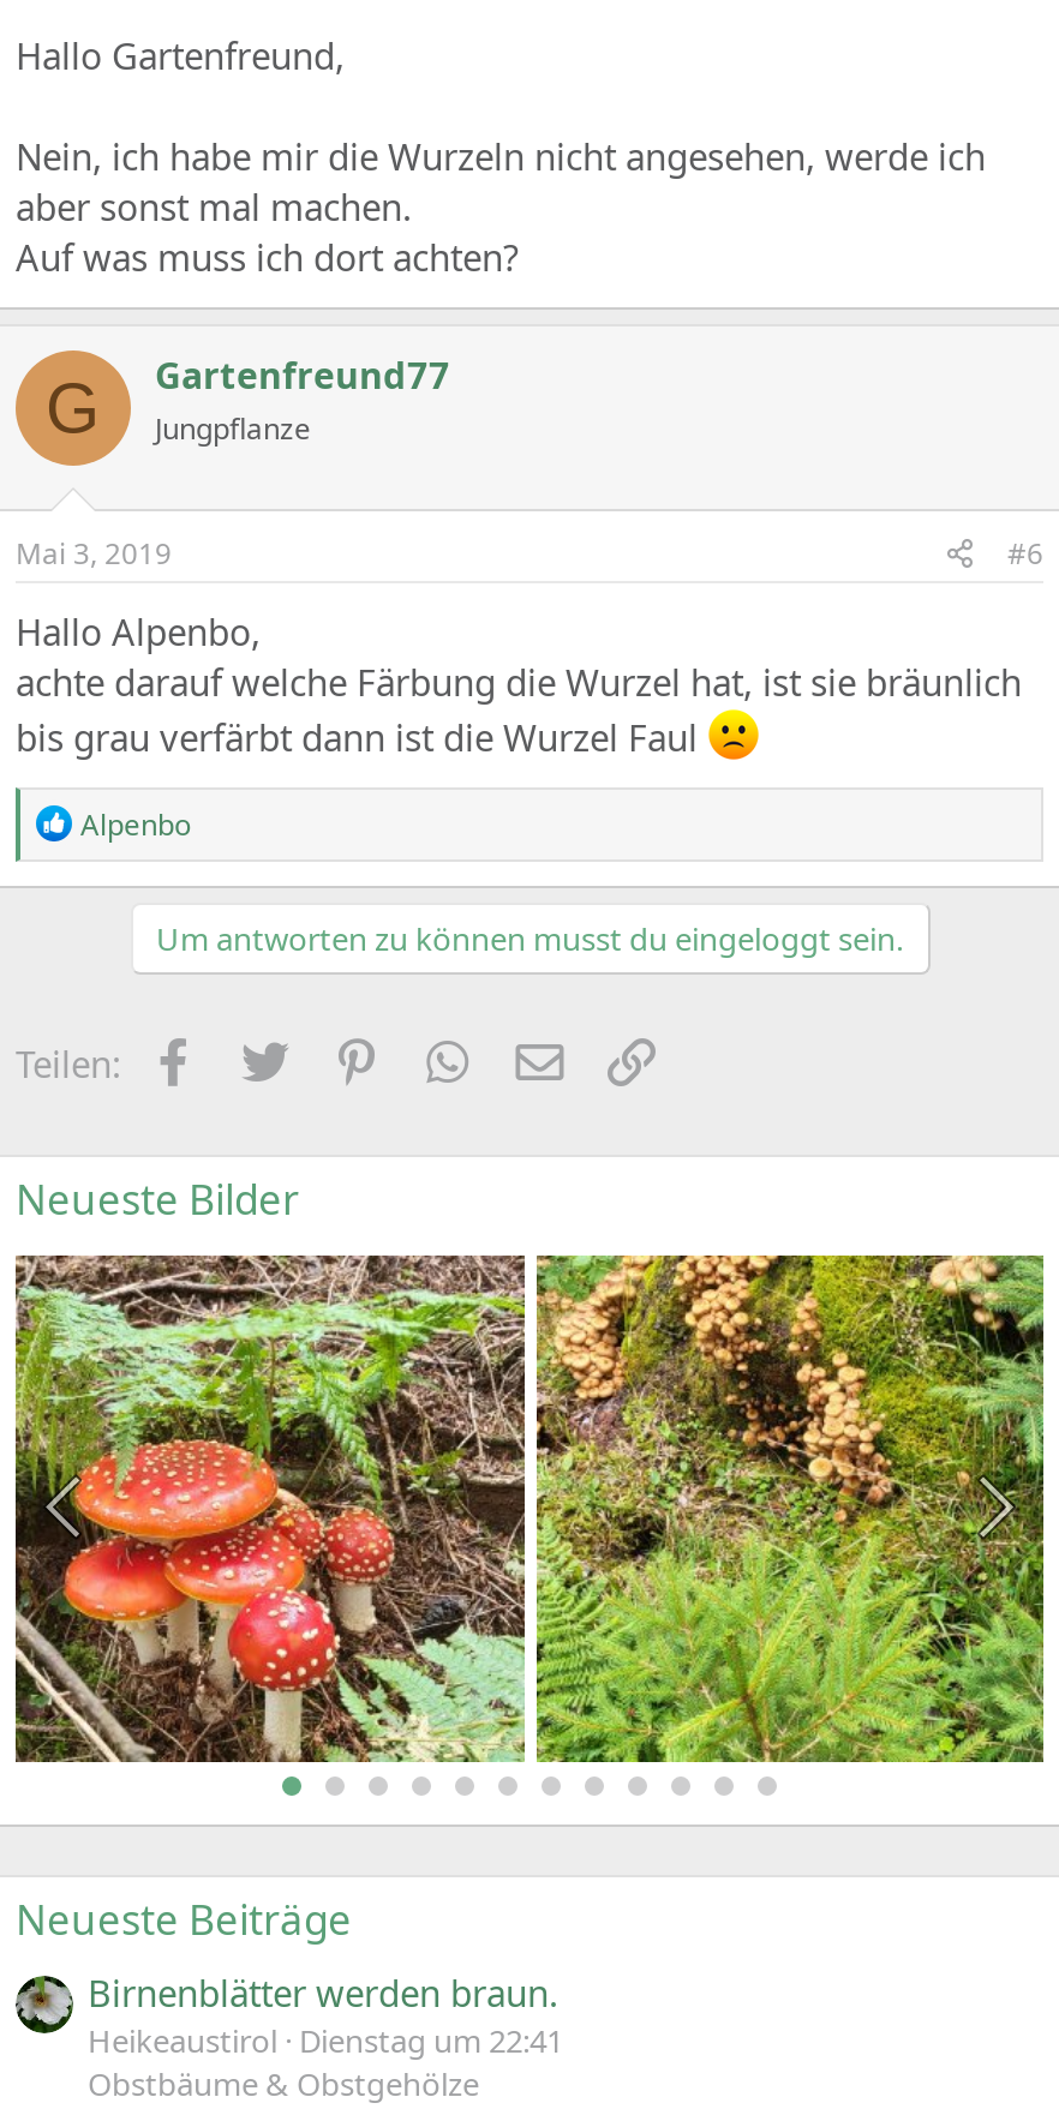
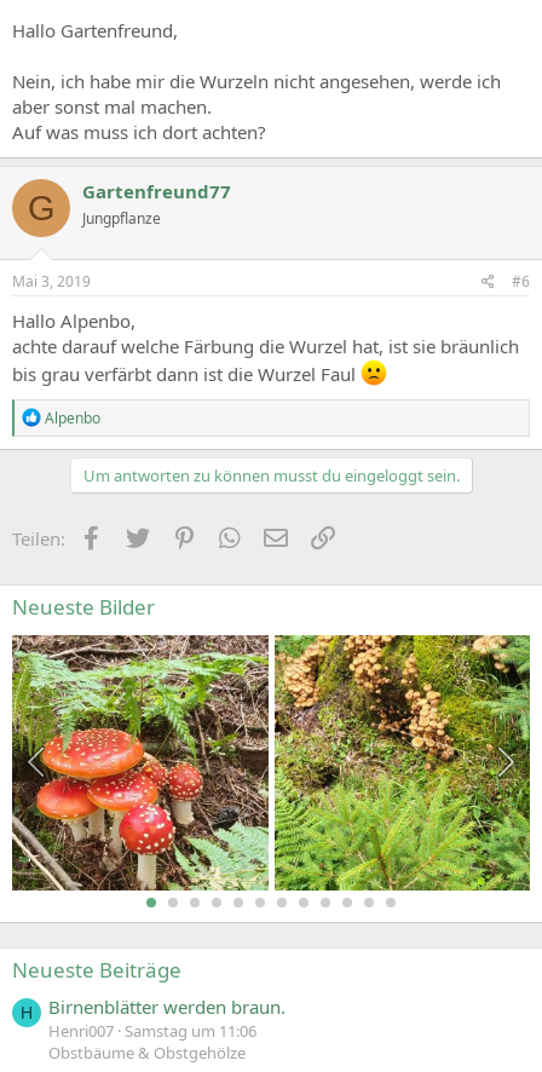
none -> [21,1003,33,1022] H
[88,2020,563,2063] Heikeaustirol Dienstag um 22:41 -> [48,1020,256,1042] Henri007 Samstag um 11:06

